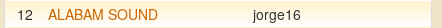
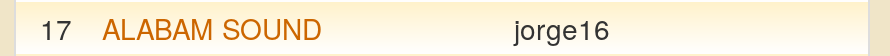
[17,4,158,24] 12 ALABAM SOUND -> [40,8,322,48] 17 ALABAM SOUND

